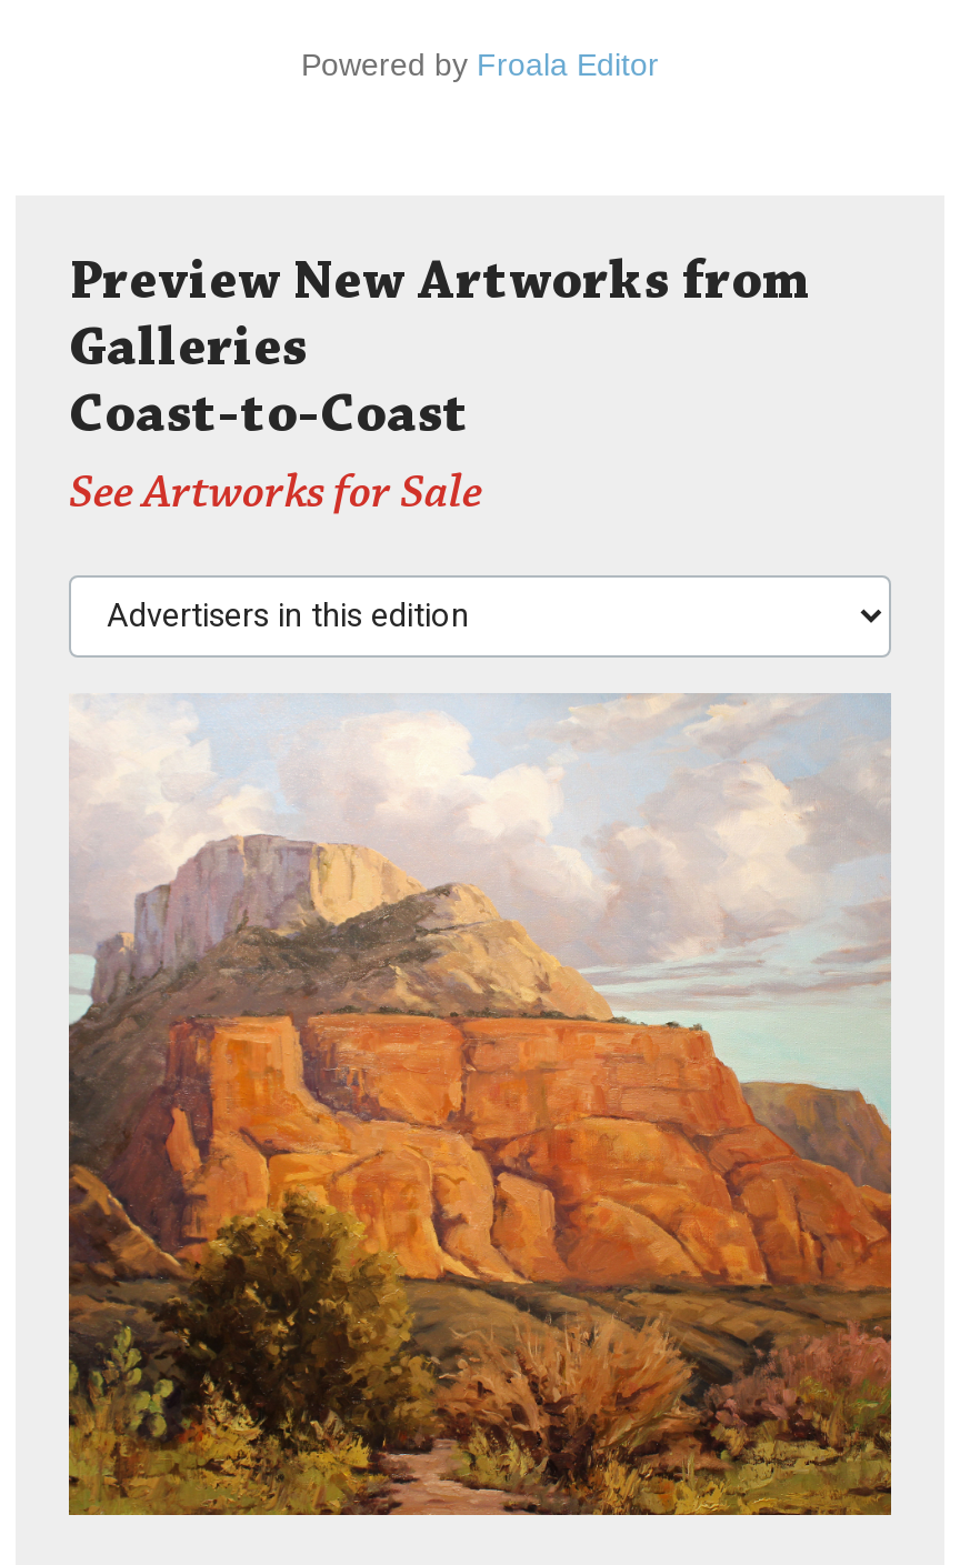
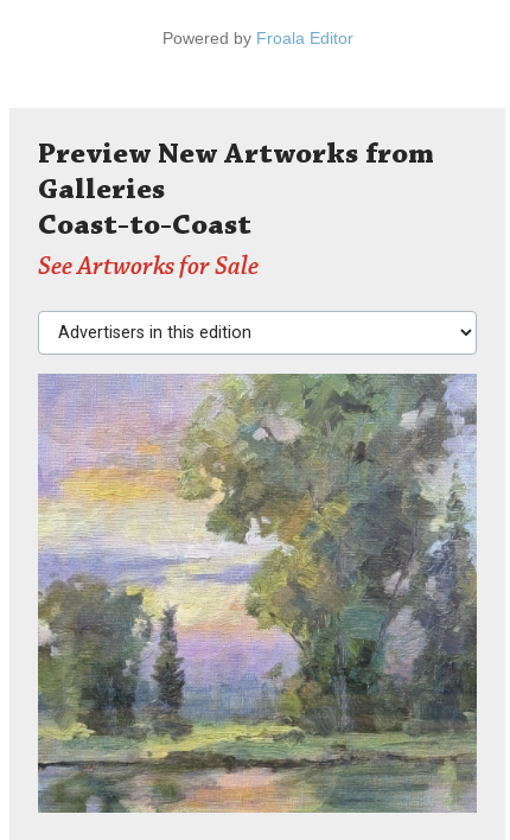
[67,693,893,1517] [image] -> [37,373,478,814] [image]

